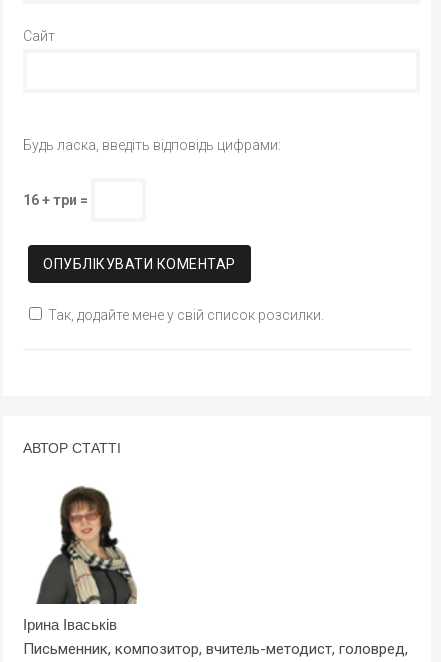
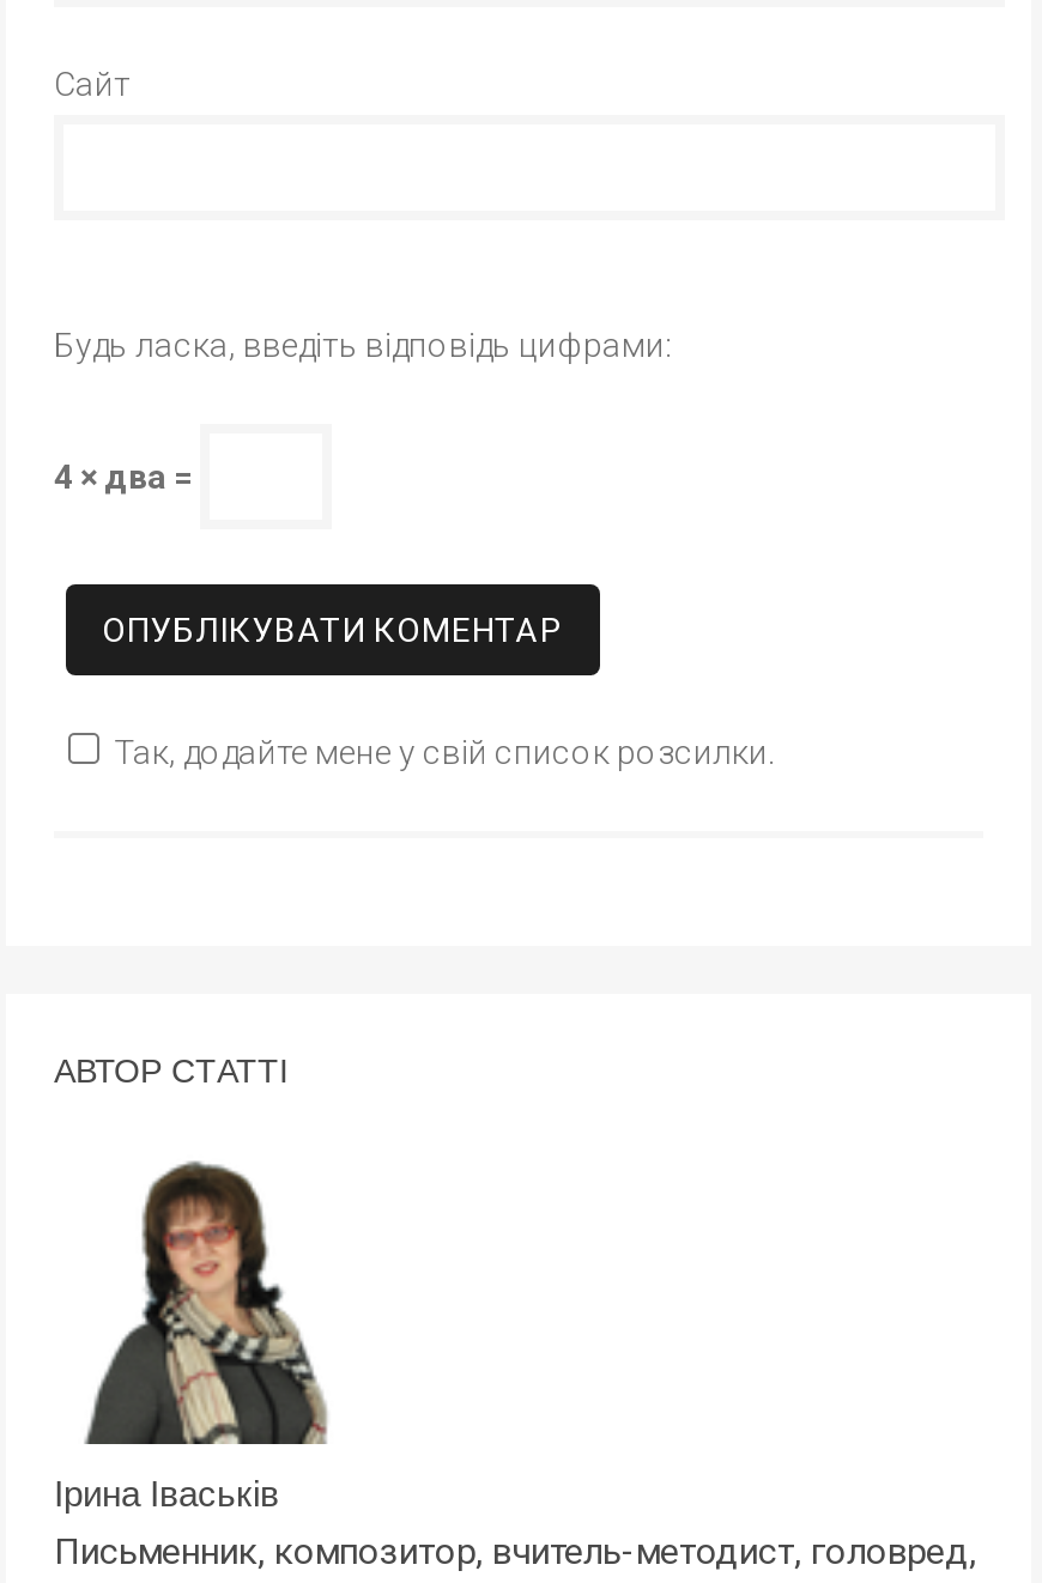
[23,192,91,208] 16 + три = -> [54,456,200,495] 4 × два =

